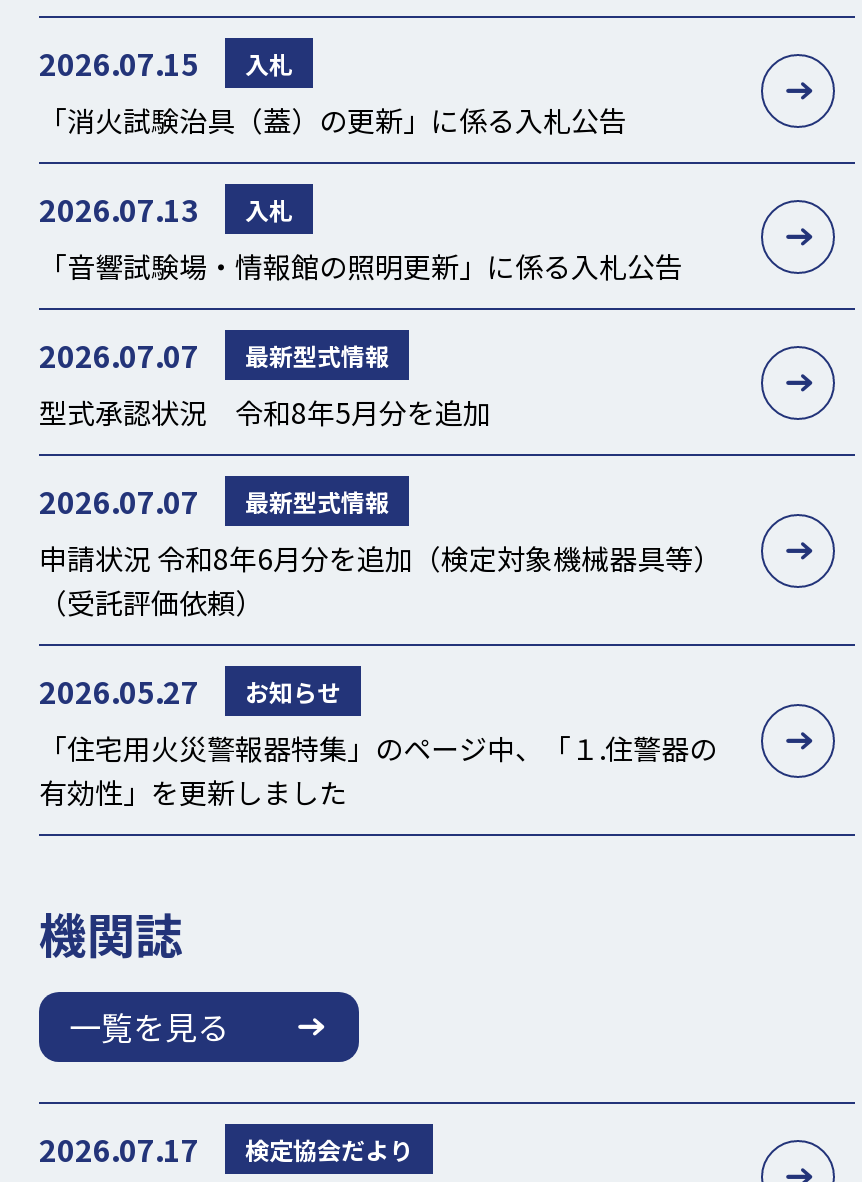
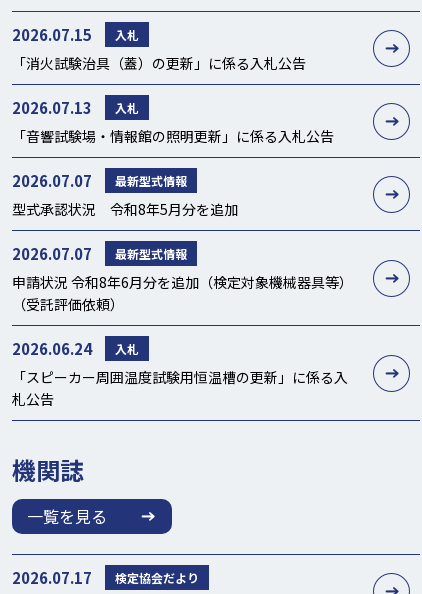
[39,669,341,711] 2026.05.27 | お知らせ -> [12,338,139,359] 2026.06.24 | 入札
[39,727,717,811] 「住宅用火災警報器特集」のページ中、「１.住警器の | 有効性」を更新しました -> [12,366,348,408] 「スピーカー周囲温度試験用恒温槽の更新」に係る入 | 札公告

